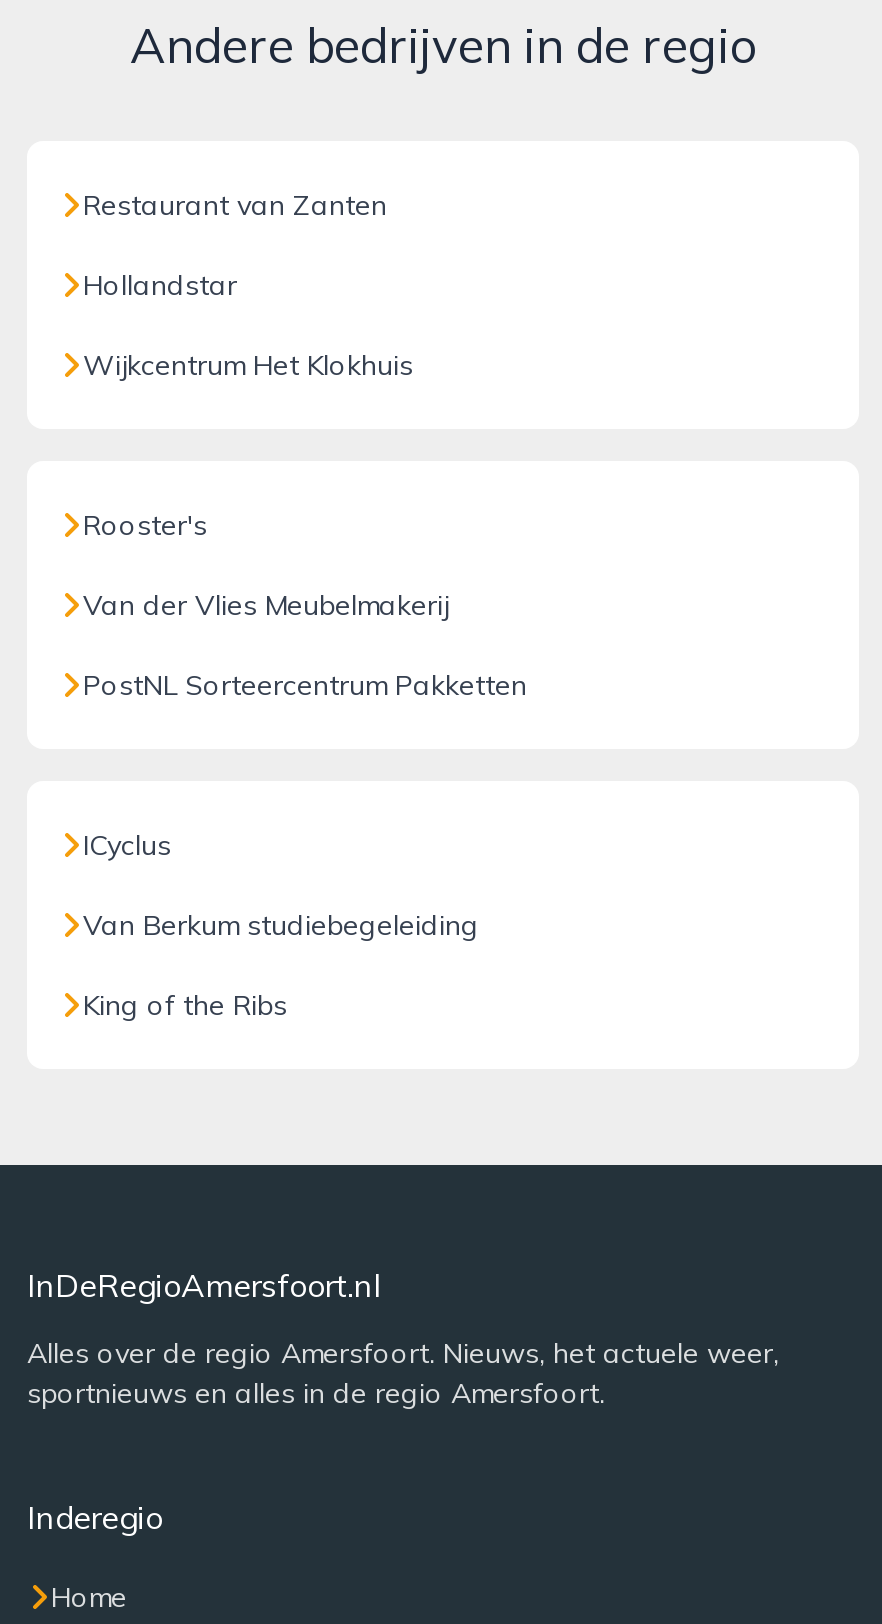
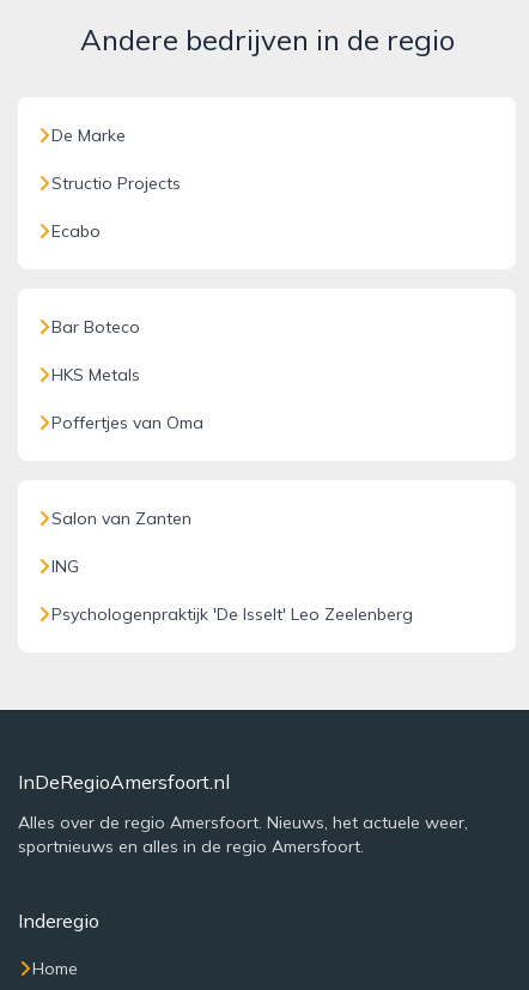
[83,187,387,223] Restaurant van Zanten -> [51,124,126,146] De Marke
[83,267,237,303] Hollandstar -> [51,172,181,194] Structio Projects
[83,347,413,383] Wijkcentrum Het Klokhuis -> [51,220,101,242] Ecabo
[83,507,207,543] Rooster's -> [51,316,140,338] Bar Boteco
[83,587,449,623] Van der Vlies Meubelmakerij -> [51,364,140,385] HKS Metals
[83,667,527,703] PostNL Sorteercentrum Pakketten -> [51,412,203,433] Poffertjes van Oma
[83,827,171,863] ICyclus -> [51,508,191,529] Salon van Zanten
[83,907,479,943] Van Berkum studiebegeleiding -> [51,555,79,577] ING
[83,987,287,1023] King of the Ribs -> [51,603,413,625] Psychologenpraktijk 'De Isselt' Leo Zeelenberg

